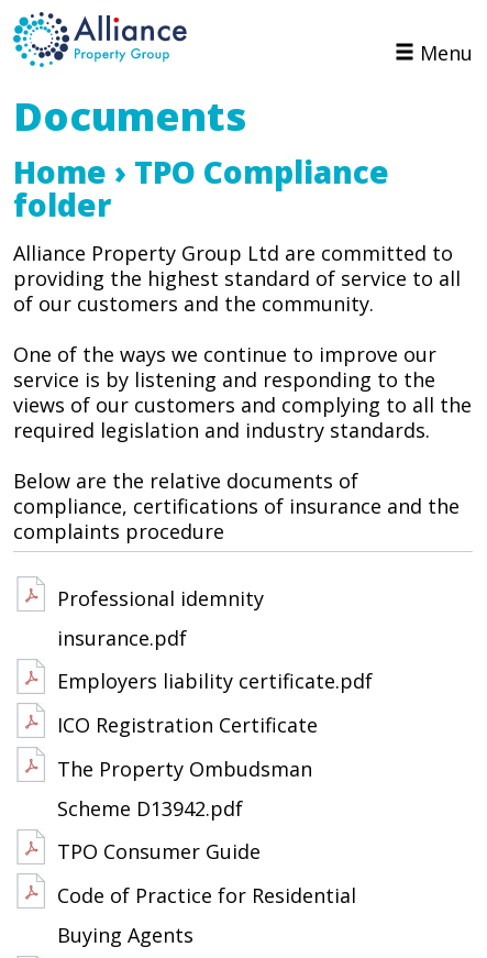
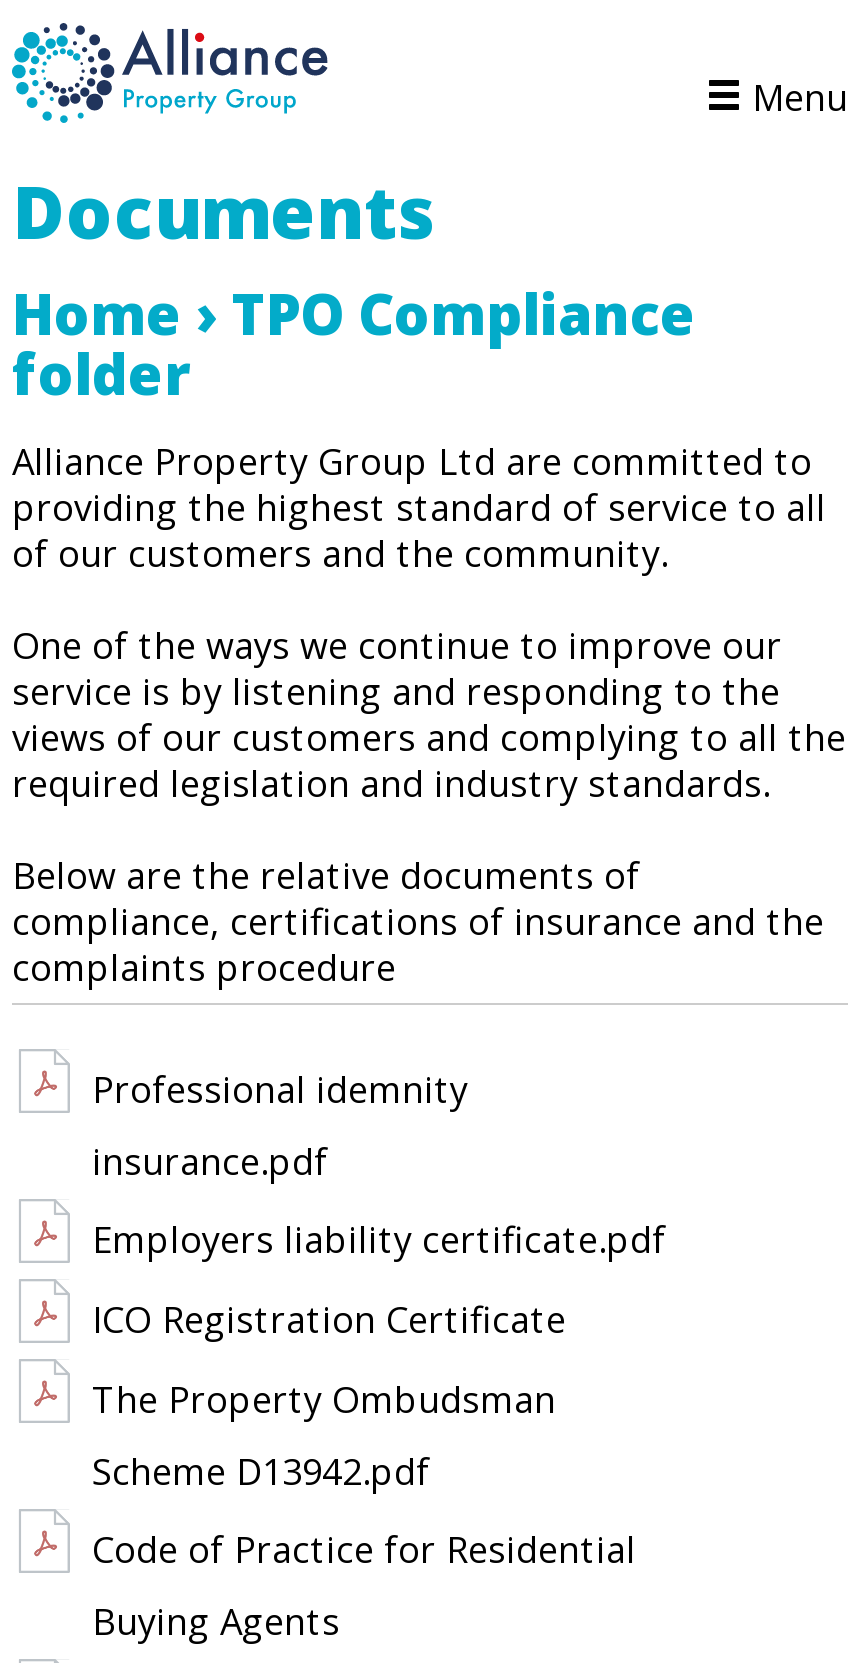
[57,838,261,865] TPO Consumer Guide -> none

